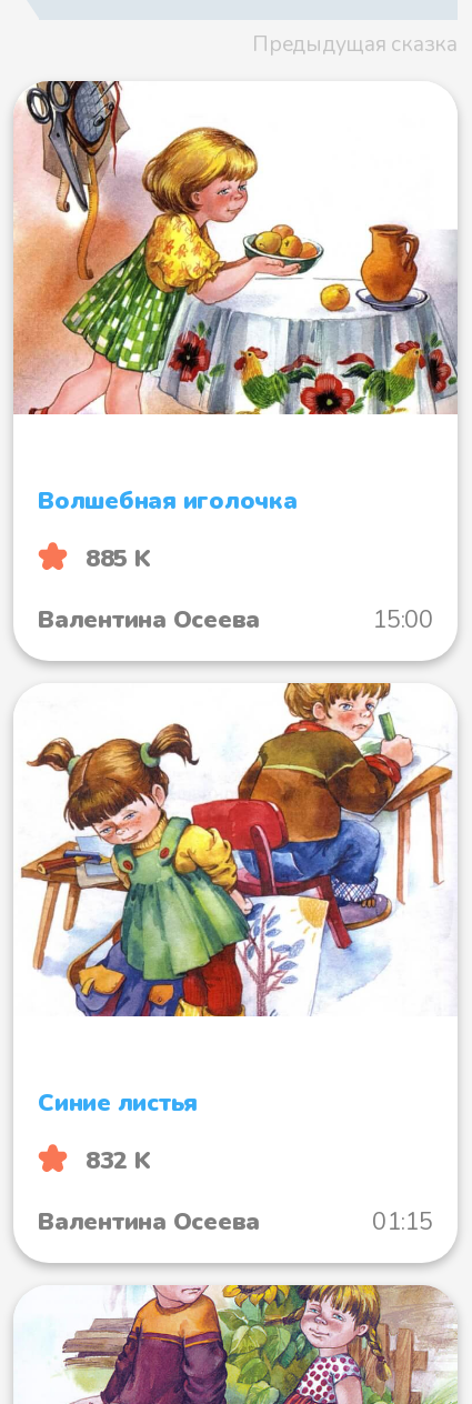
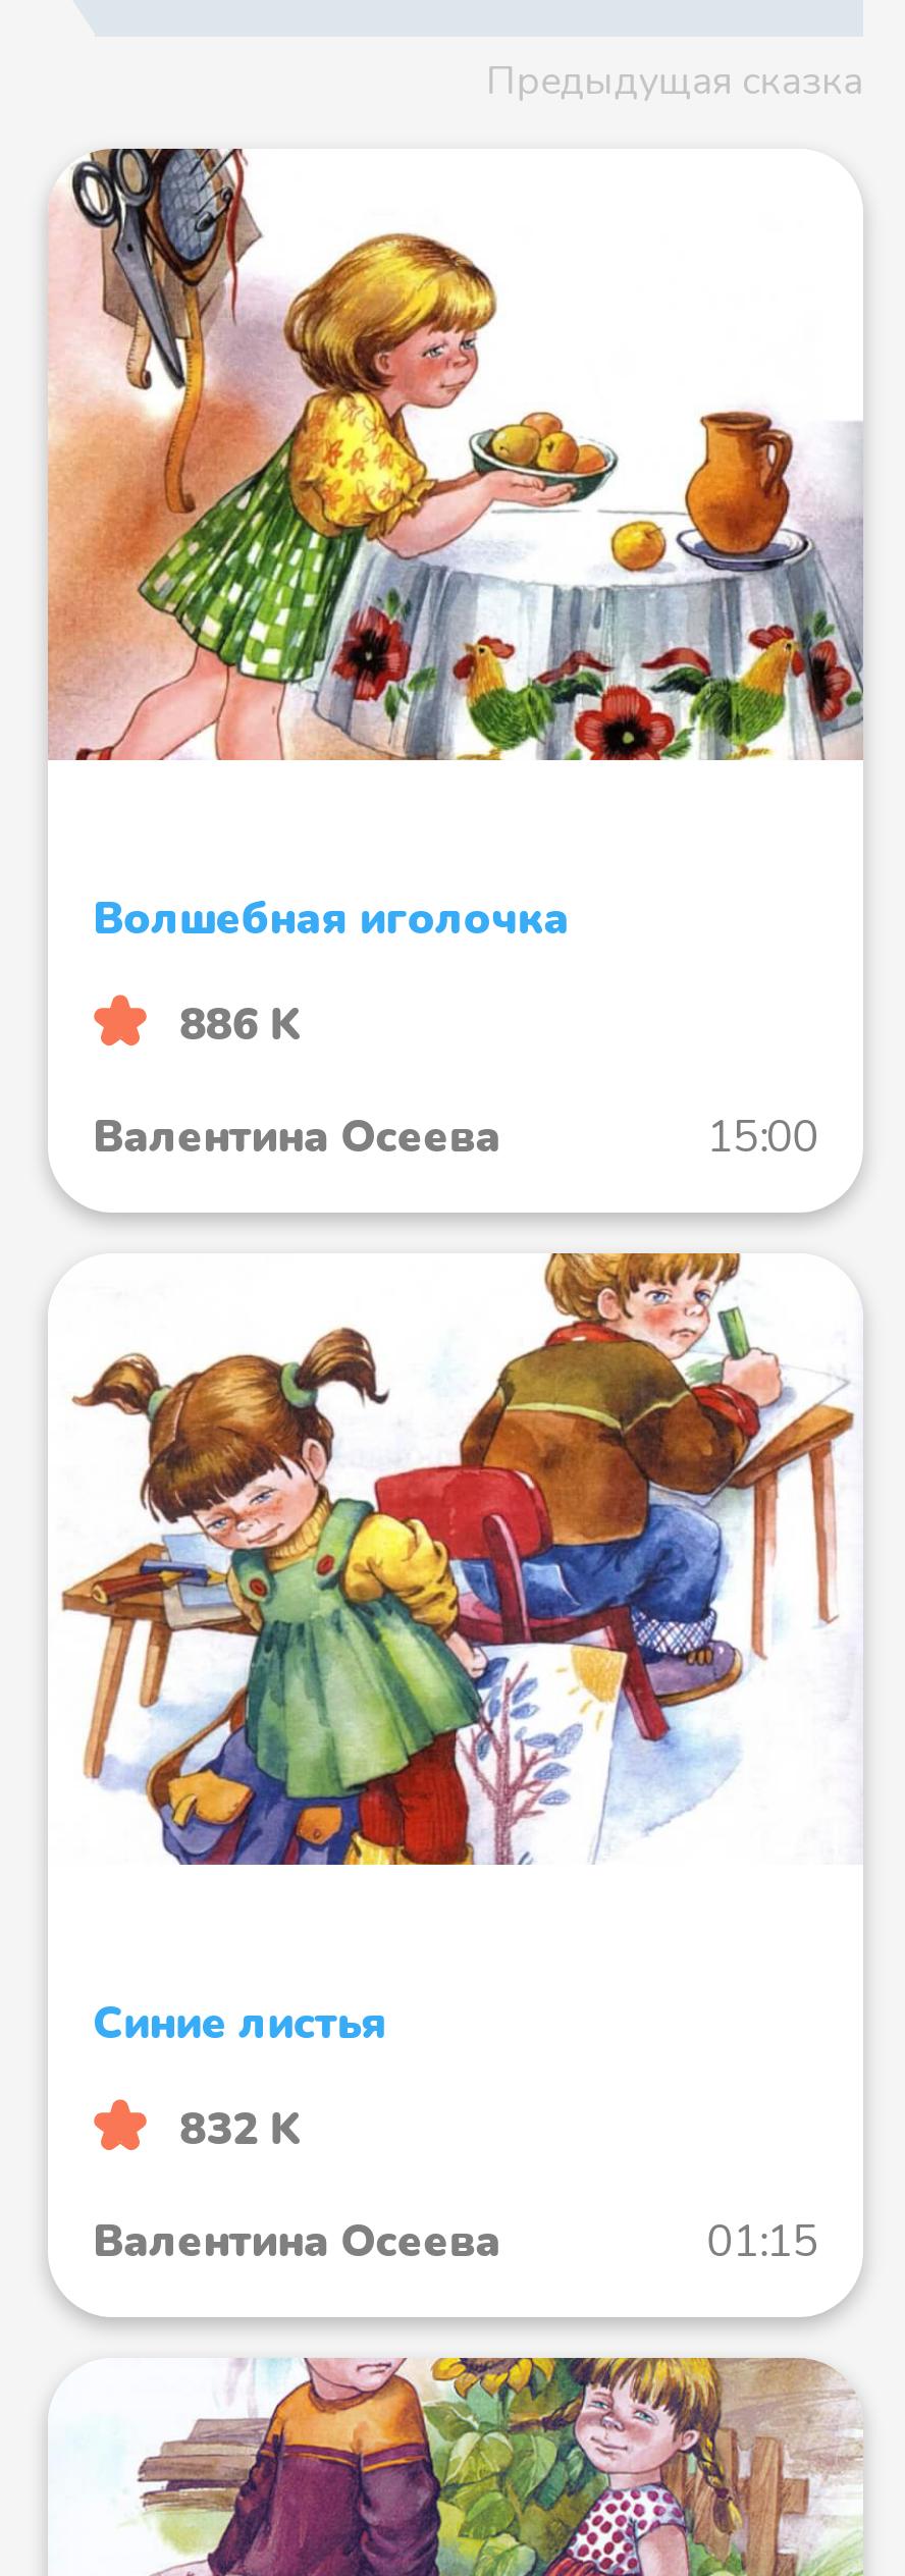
[79,542,151,575] 885 K -> [168,994,300,1055] 886 K

